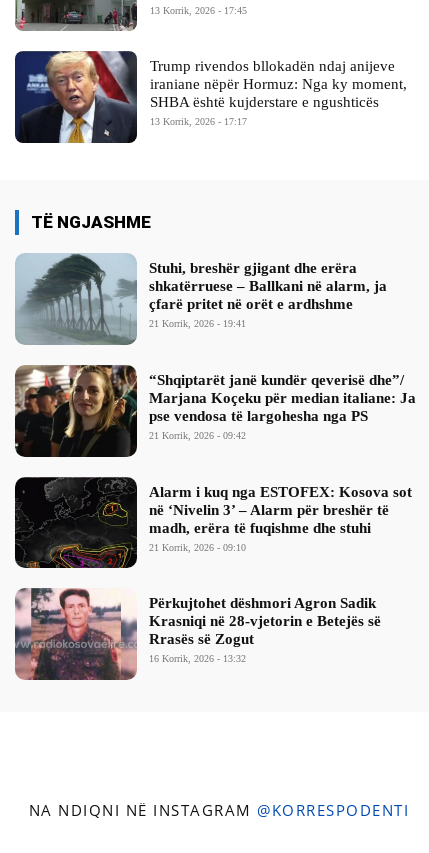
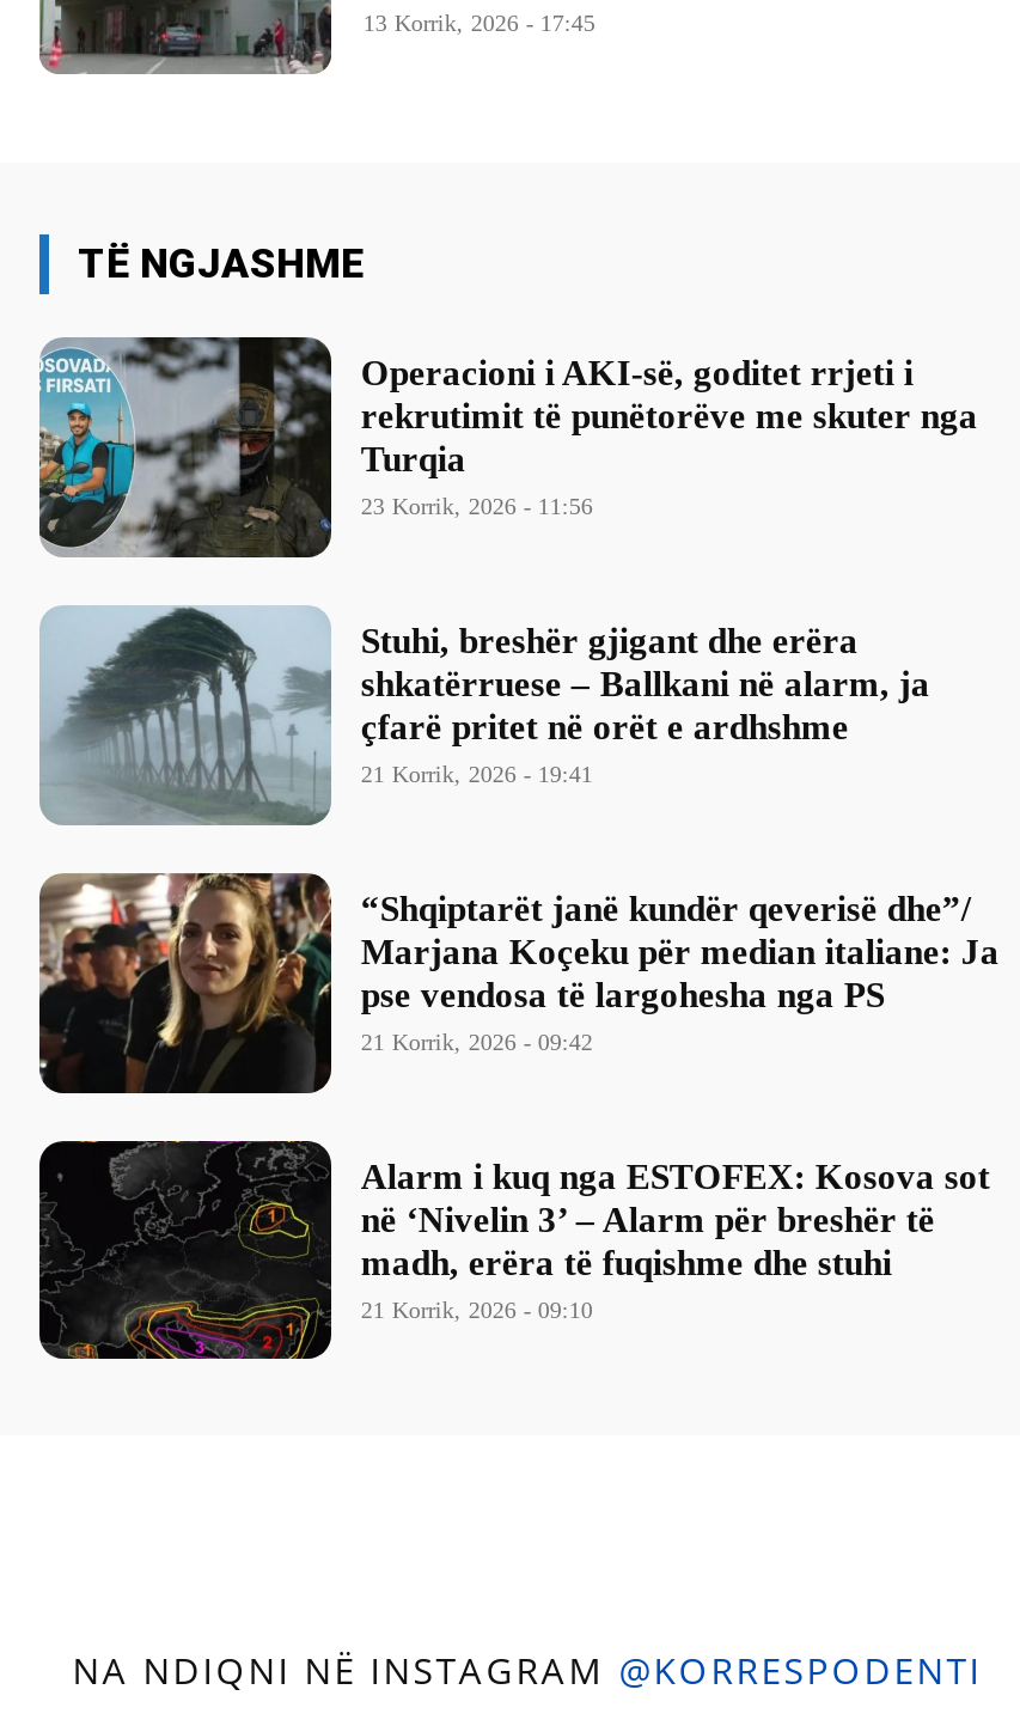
[14,50,407,143] [image] | Trump rivendos bllokadën ndaj anijeve | iraniane nëpër Hormuz: Nga ky moment, | SHBA është kujderstare e ngushticës | 13 Korrik, 2026 - 17:17 -> none
none -> [37,335,978,557] [image] | Operacioni i AKI-së, goditet rrjeti i | rekrutimit të punëtorëve me skuter nga | Turqia | 23 Korrik, 2026 - 11:56
[14,587,381,681] [image] | Përkujtohet dëshmori Agron Sadik | Krasniqi në 28-vjetorin e Betejës së | Rrasës së Zogut | 16 Korrik, 2026 - 13:32 -> none

